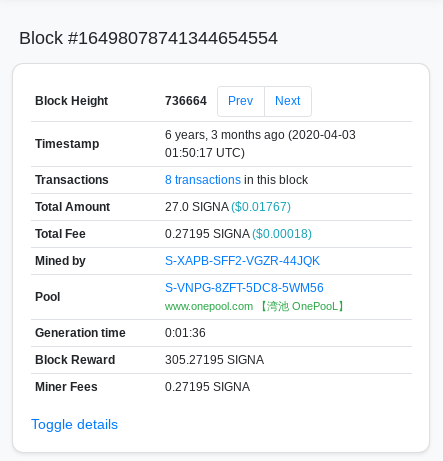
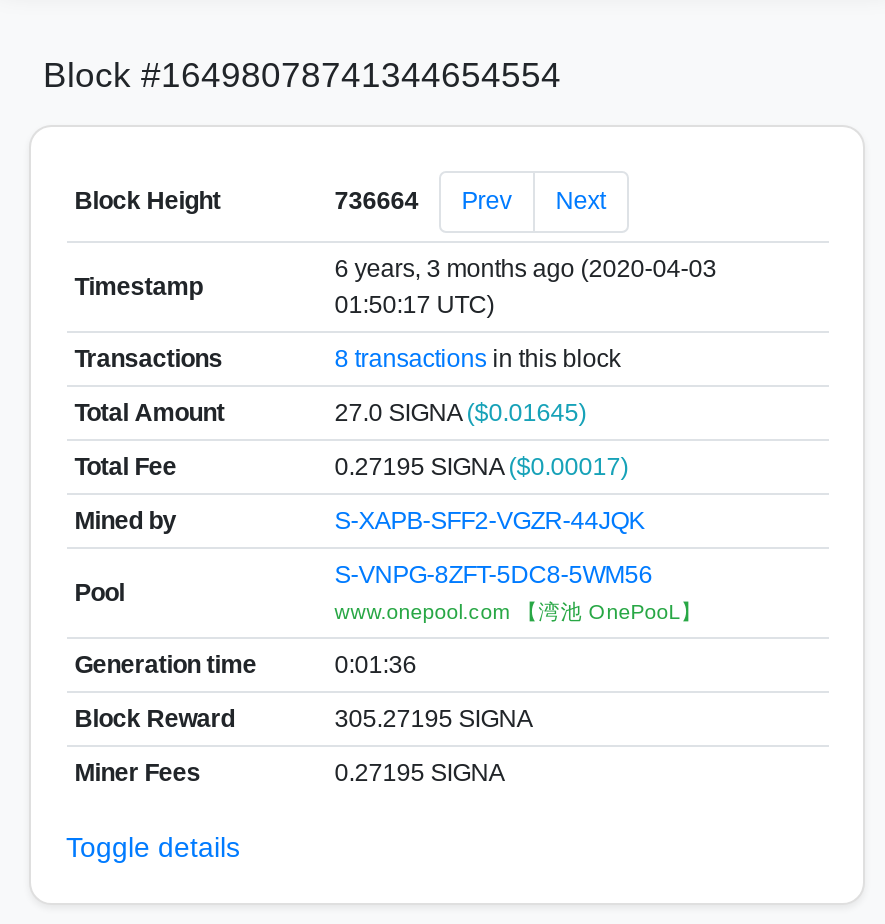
[165,199,291,213] 27.0 SIGNA ($0.01767) -> [334,398,586,426] 27.0 SIGNA ($0.01645)
[165,226,312,240] 0.27195 SIGNA ($0.00018) -> [334,452,628,480] 0.27195 SIGNA ($0.00017)

